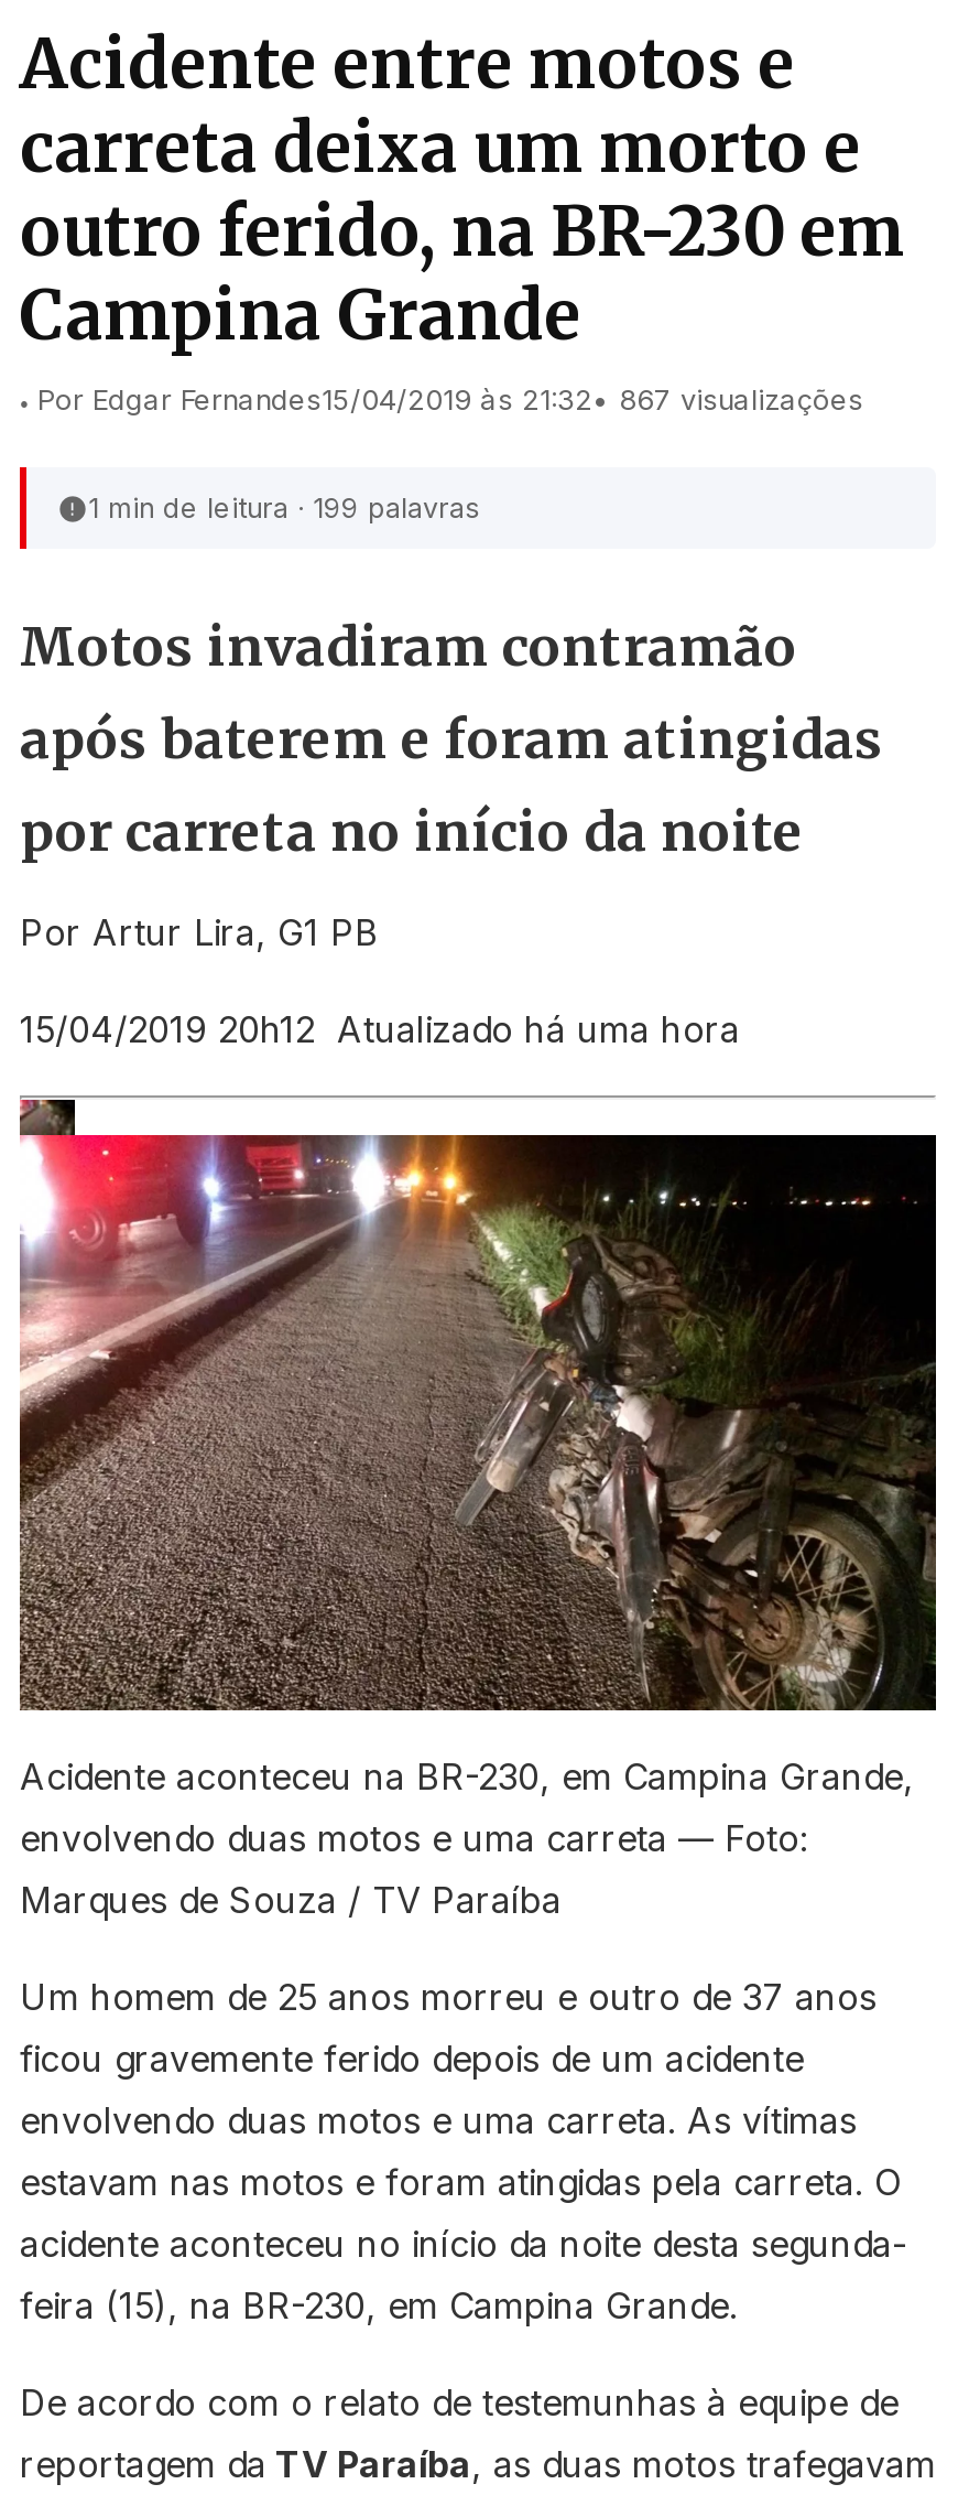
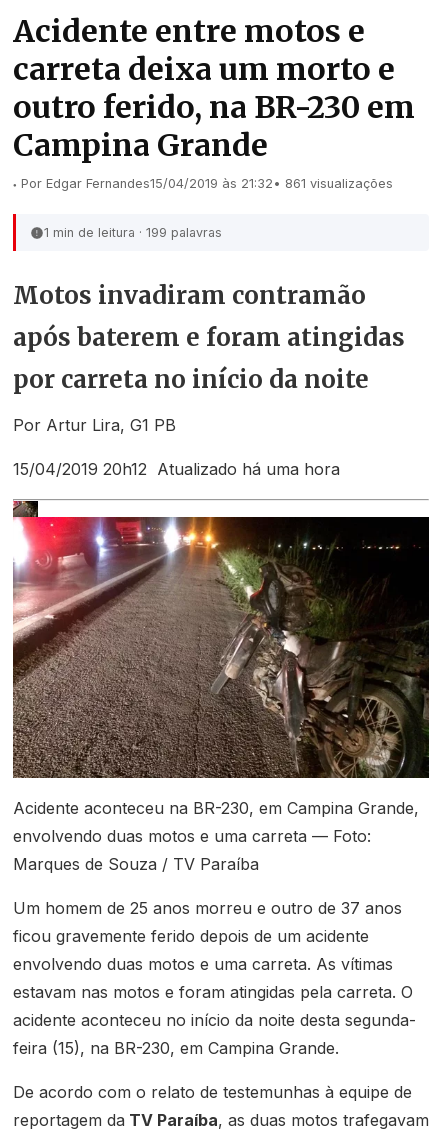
[37,384,863,417] Por Edgar Fernandes15/04/2019 às 21:32• 867 visualizações -> [21,176,393,191] Por Edgar Fernandes15/04/2019 às 21:32• 861 visualizações

